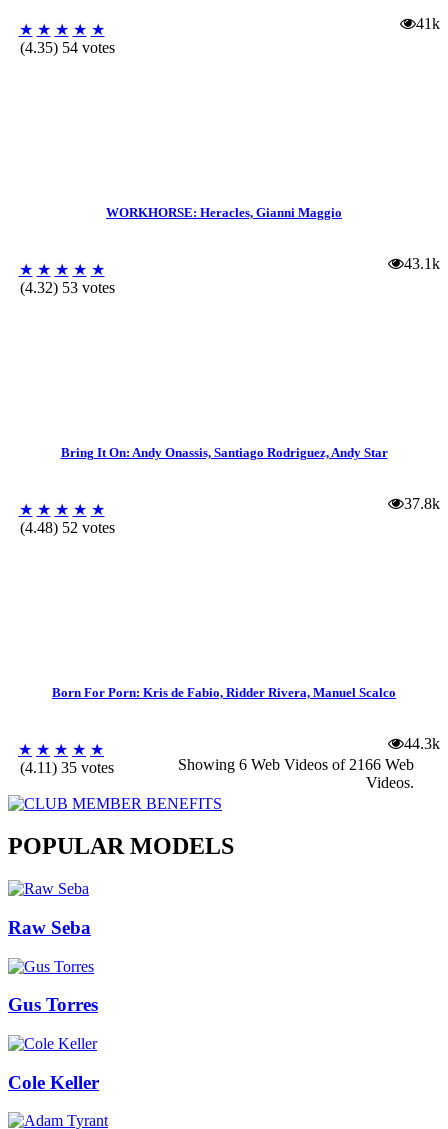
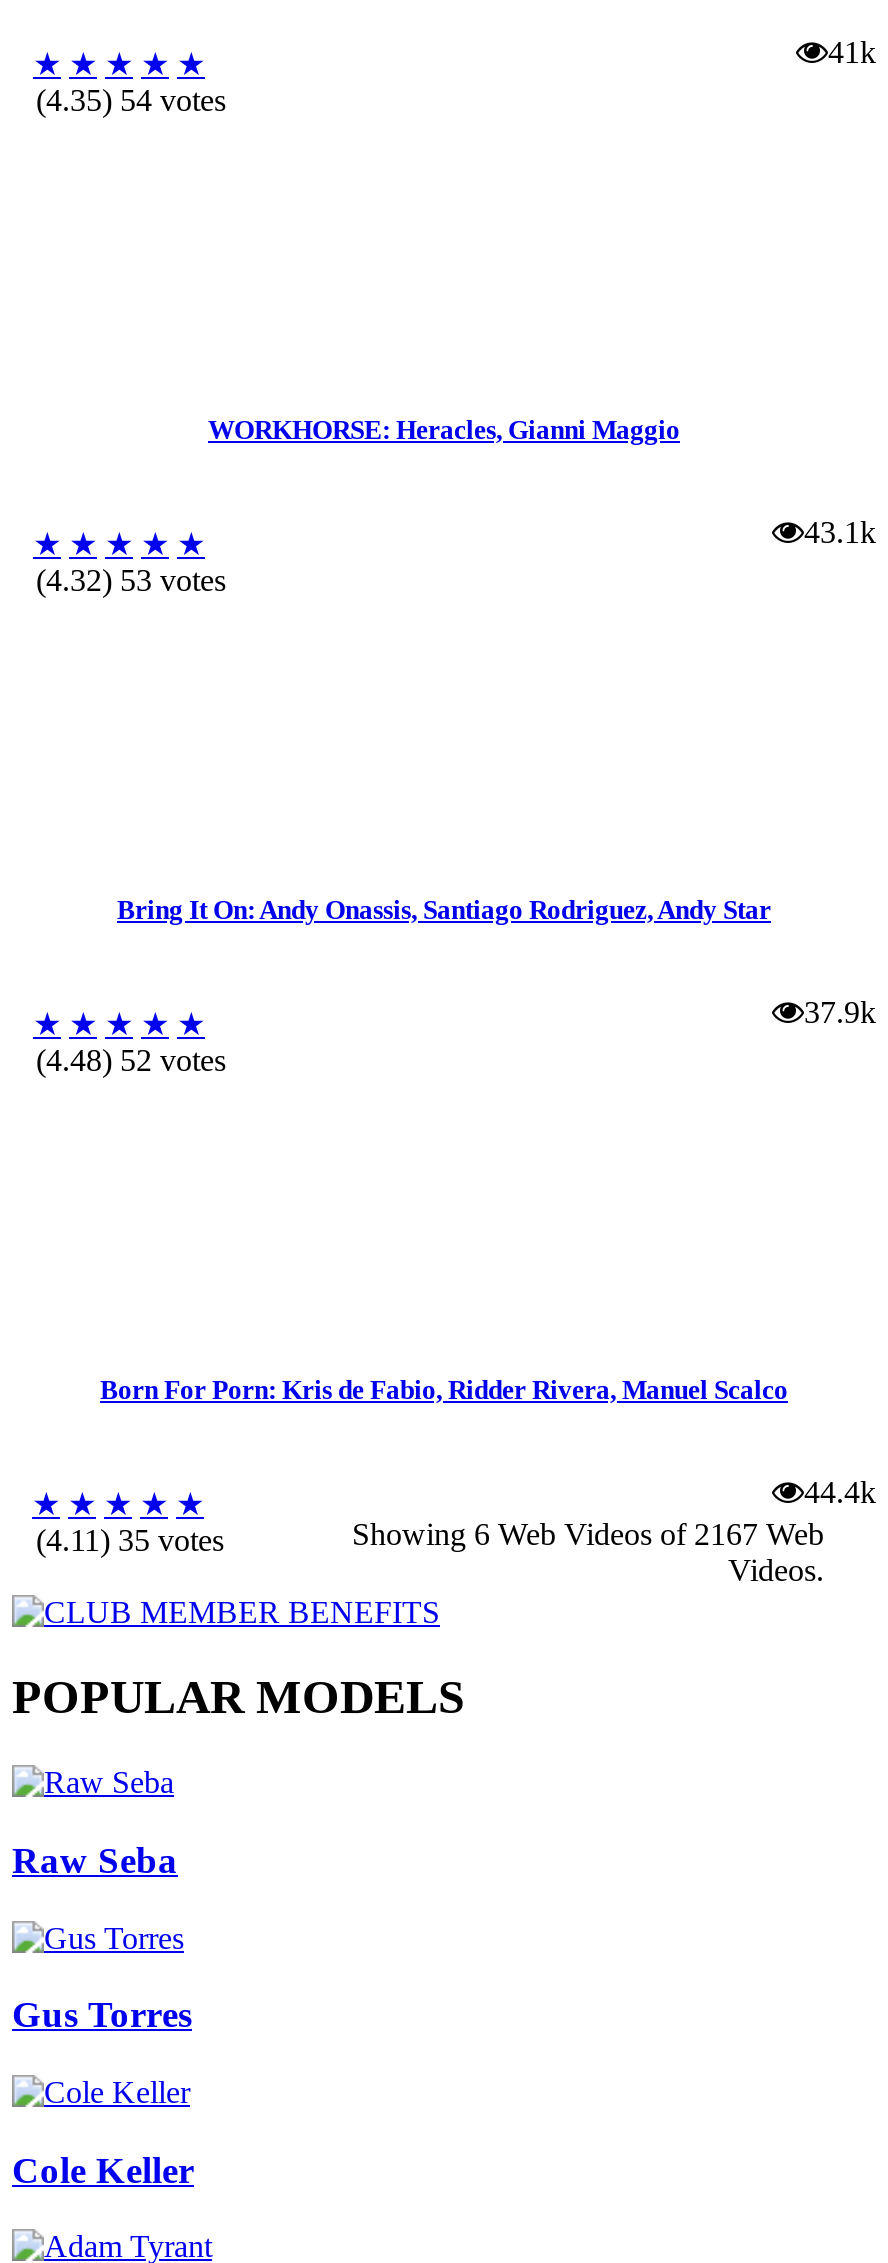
[404,495,440,512] 37.8k -> [804,995,876,1029] 37.9k
[178,735,440,773] 44.3k | Showing 6 Web Videos of 2166 Web -> [352,1475,876,1551] 44.4k | Showing 6 Web Videos of 2167 Web

